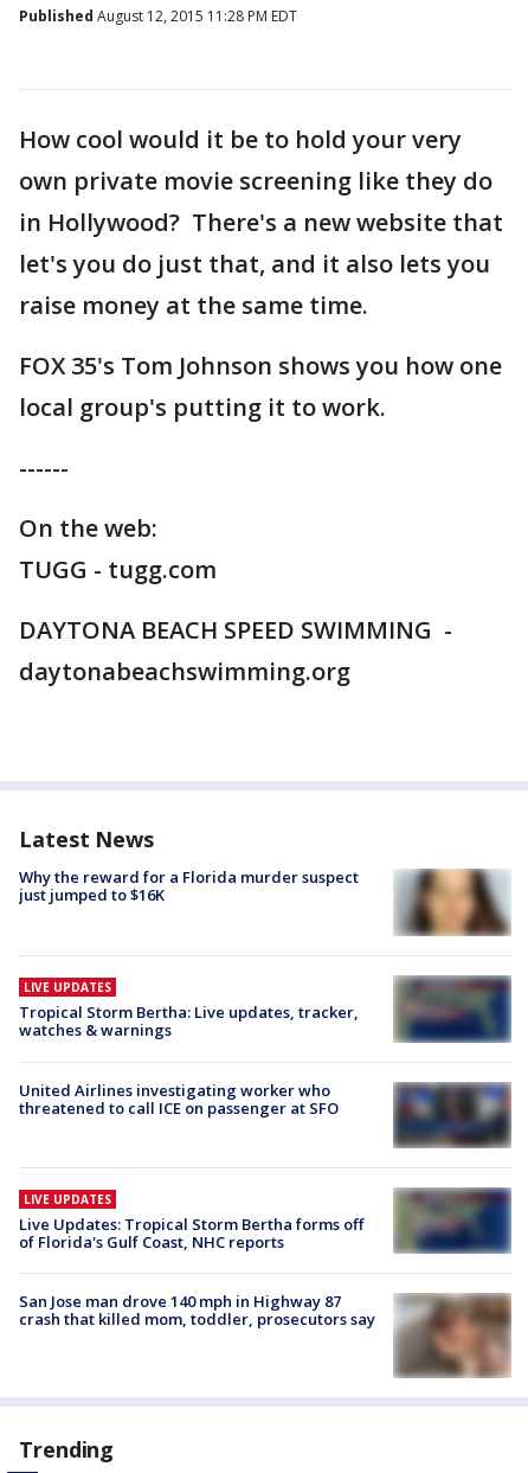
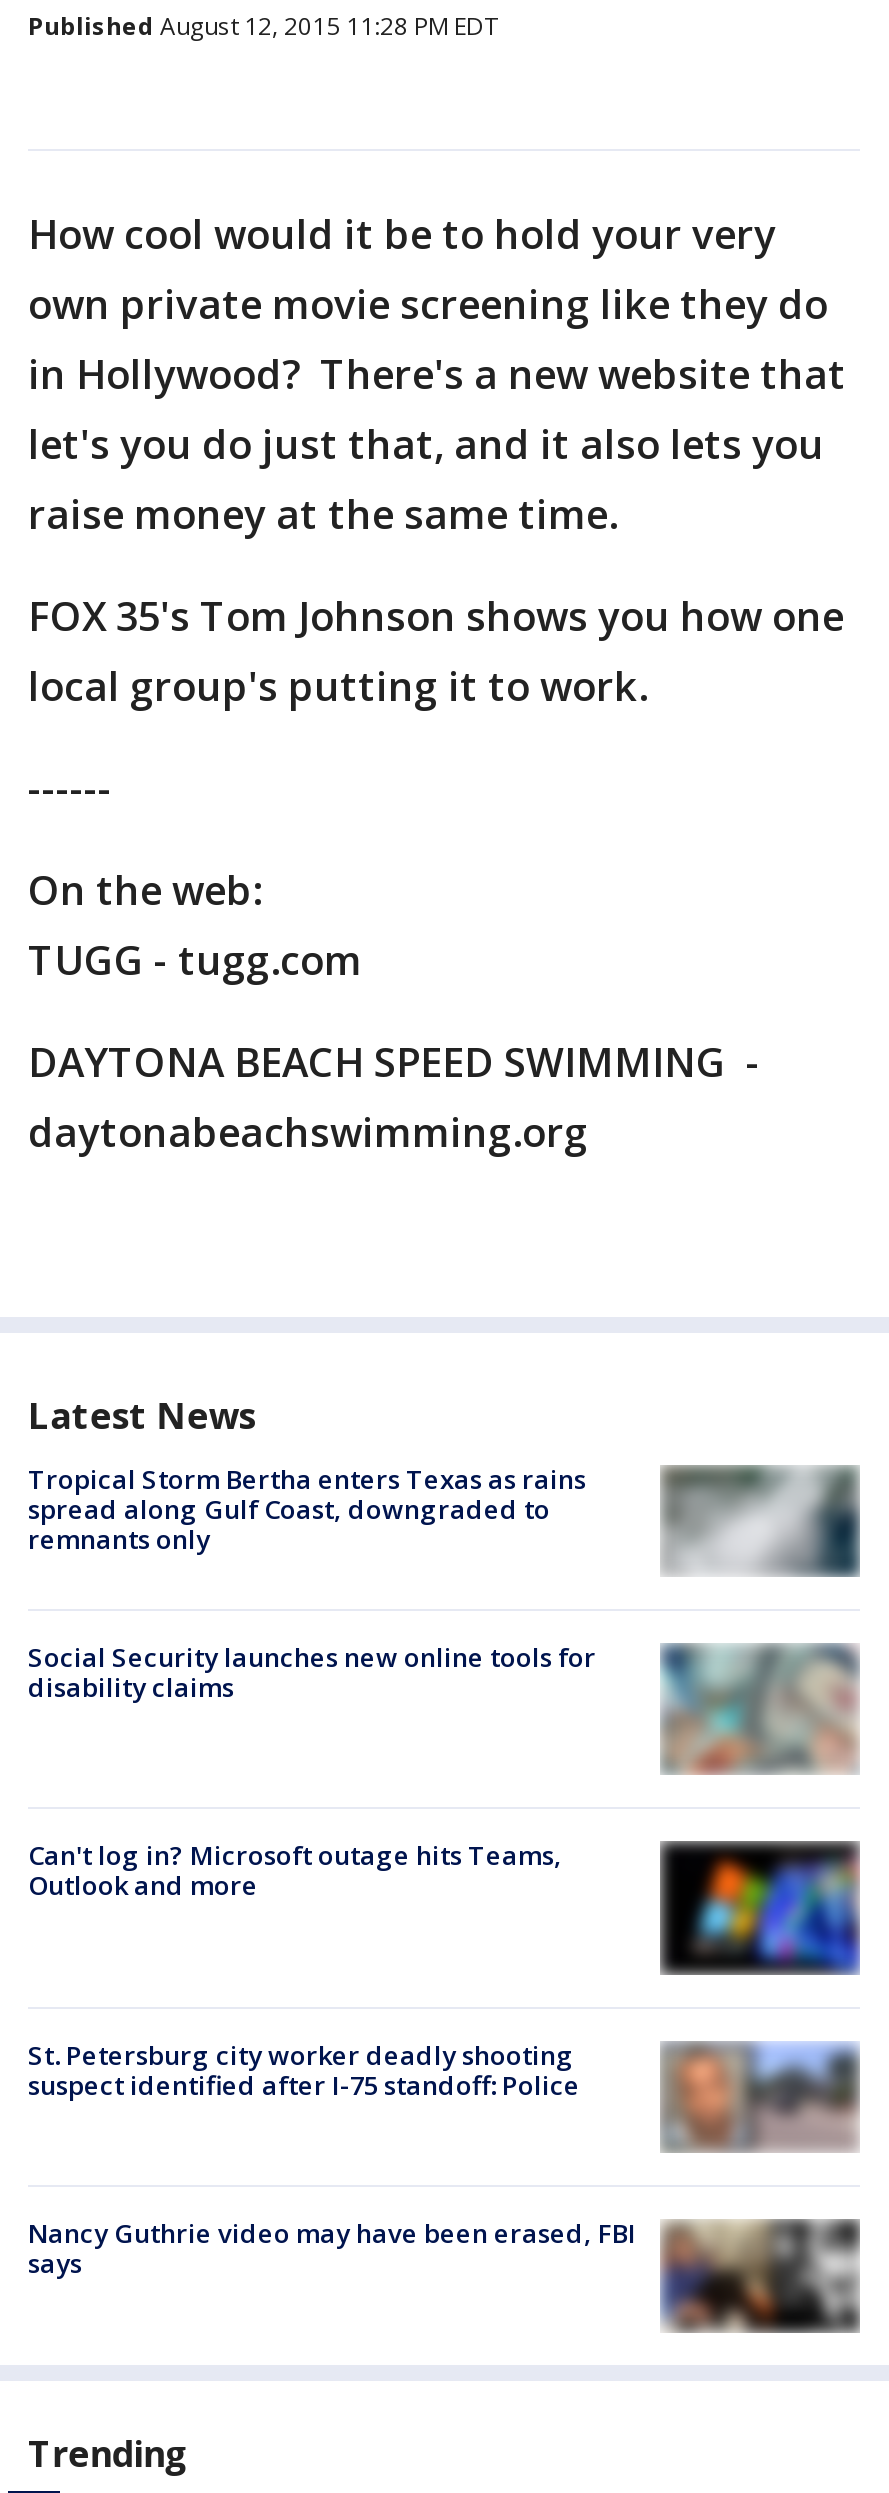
[19,866,510,937] [image] | Why the reward for a Florida murder suspect | just jumped to $16K -> [28,1461,860,1579] [image] | Tropical Storm Bertha enters Texas as rains | spread along Gulf Coast, downgraded to | remnants only
[19,975,513,1048] [image] | LIVE UPDATES | Tropical Storm Bertha: Live updates, tracker, | watches & warnings -> [28,1639,860,1777] [image] | Social Security launches new online tools for | disability claims
[19,1079,339,1118] United Airlines investigating worker who | threatened to call ICE on passenger at SFO -> [28,1838,562,1904] Can't log in? Microsoft outage hits Teams, | Outlook and more
[393,1081,511,1166] [image] -> [658,1833,862,1977] [image]
[19,1186,513,1272] [image] | LIVE UPDATES | Live Updates: Tropical Storm Bertha forms off | of Florida's Gulf Coast, NHC reports -> [28,2011,860,2153] [image] | St. Petersburg city worker deadly shooting | suspect identified after I-75 standoff: Police
[19,1291,513,1378] [image] | San Jose man drove 140 mph in Highway 87 | crash that killed mom, toddler, prosecutors say -> [28,2189,860,2333] [image] | Nancy Guthrie video may have been erased, FBI | says

